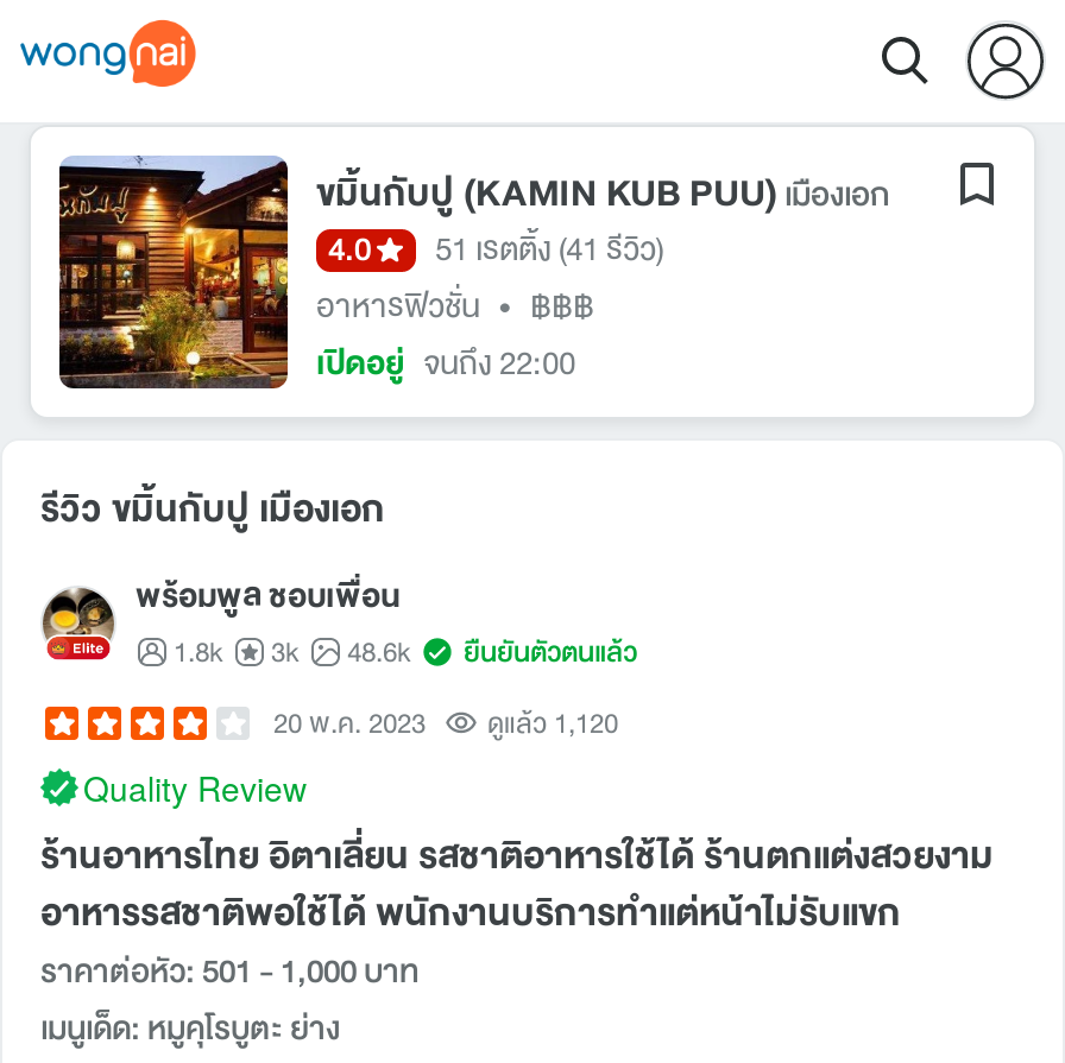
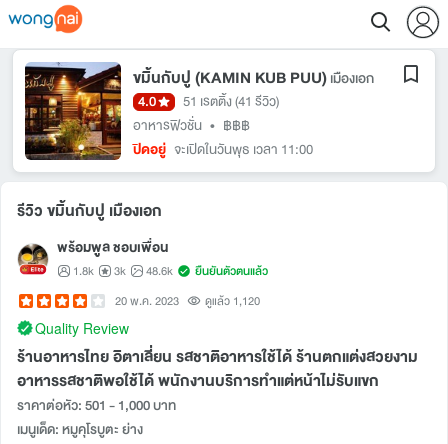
[316,338,575,388] เปิดอยู่ จนถึง 22:00 -> [133,139,313,160] ปิดอยู่ จะเปิดในวันพุธ เวลา 11:00

